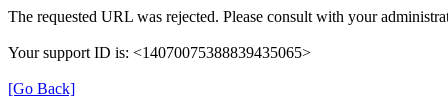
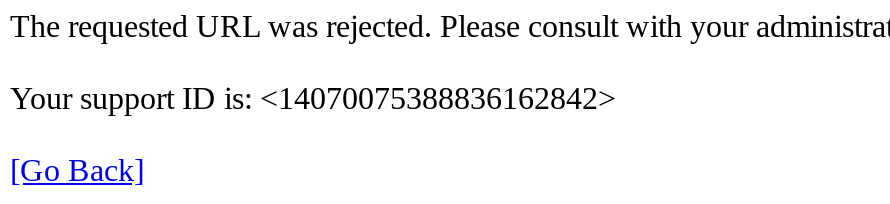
[8,44,311,61] Your support ID is: <14070075388839435065> -> [10,81,616,115] Your support ID is: <14070075388836162842>

